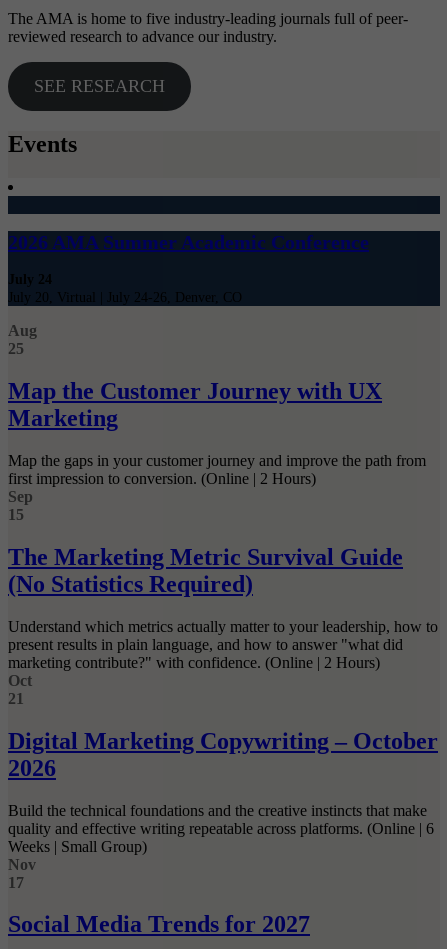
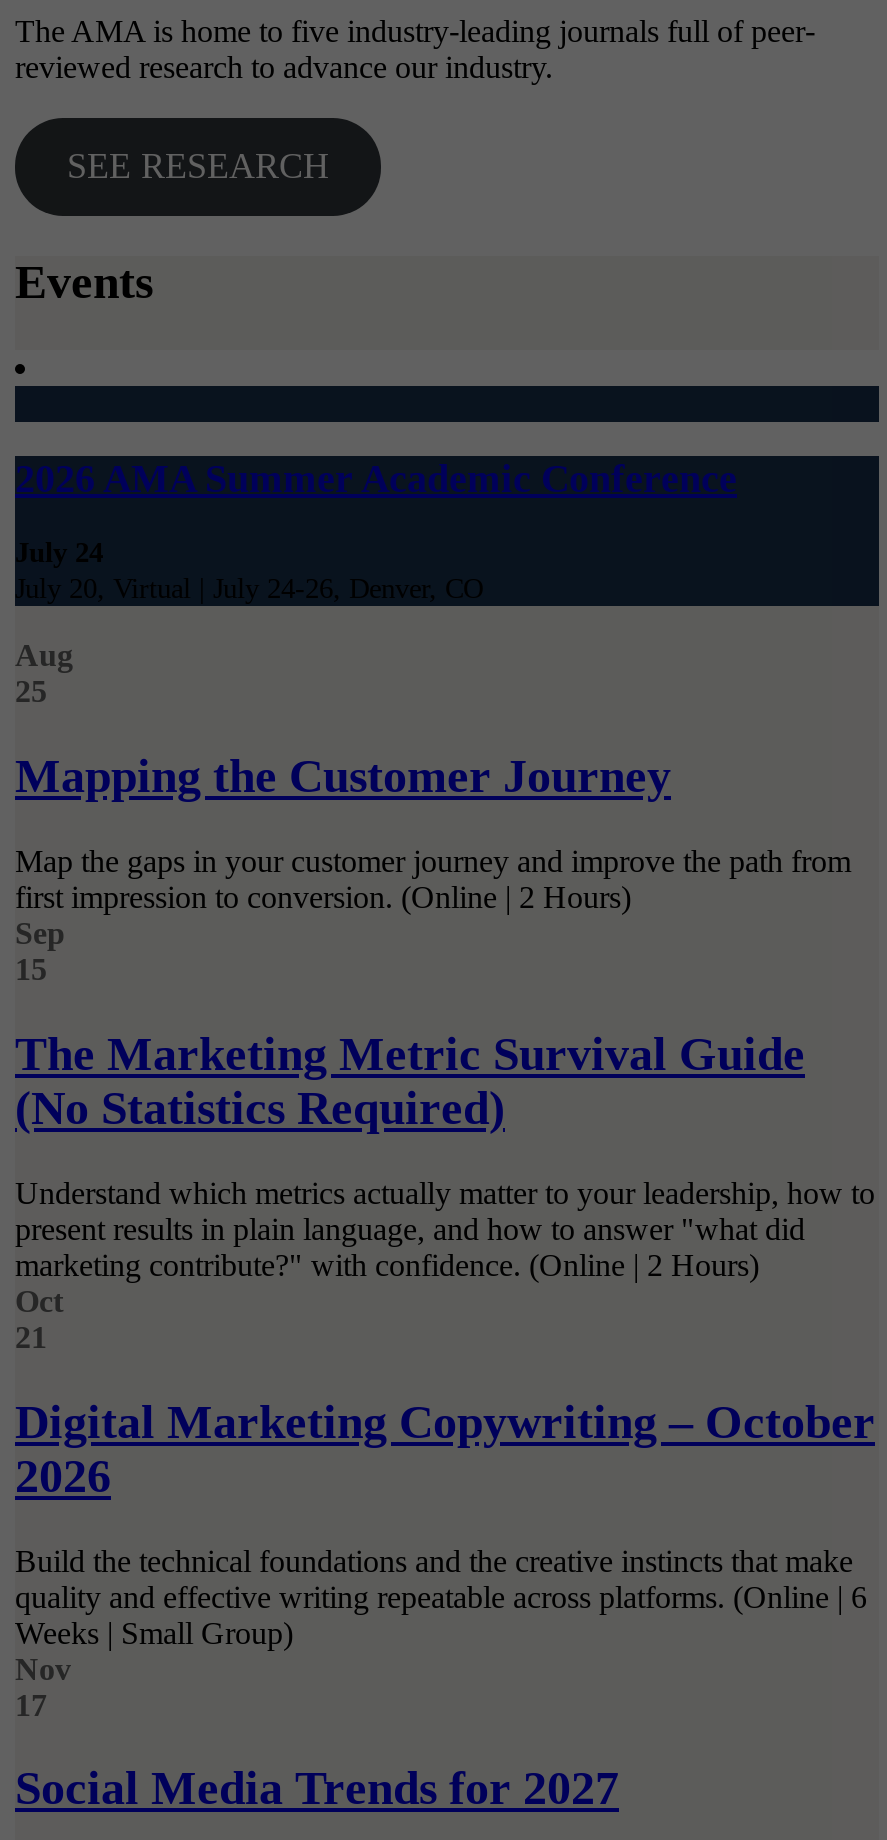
[8,378,382,431] Map the Customer Journey with UX | Marketing -> [15,750,671,802] Mapping the Customer Journey

